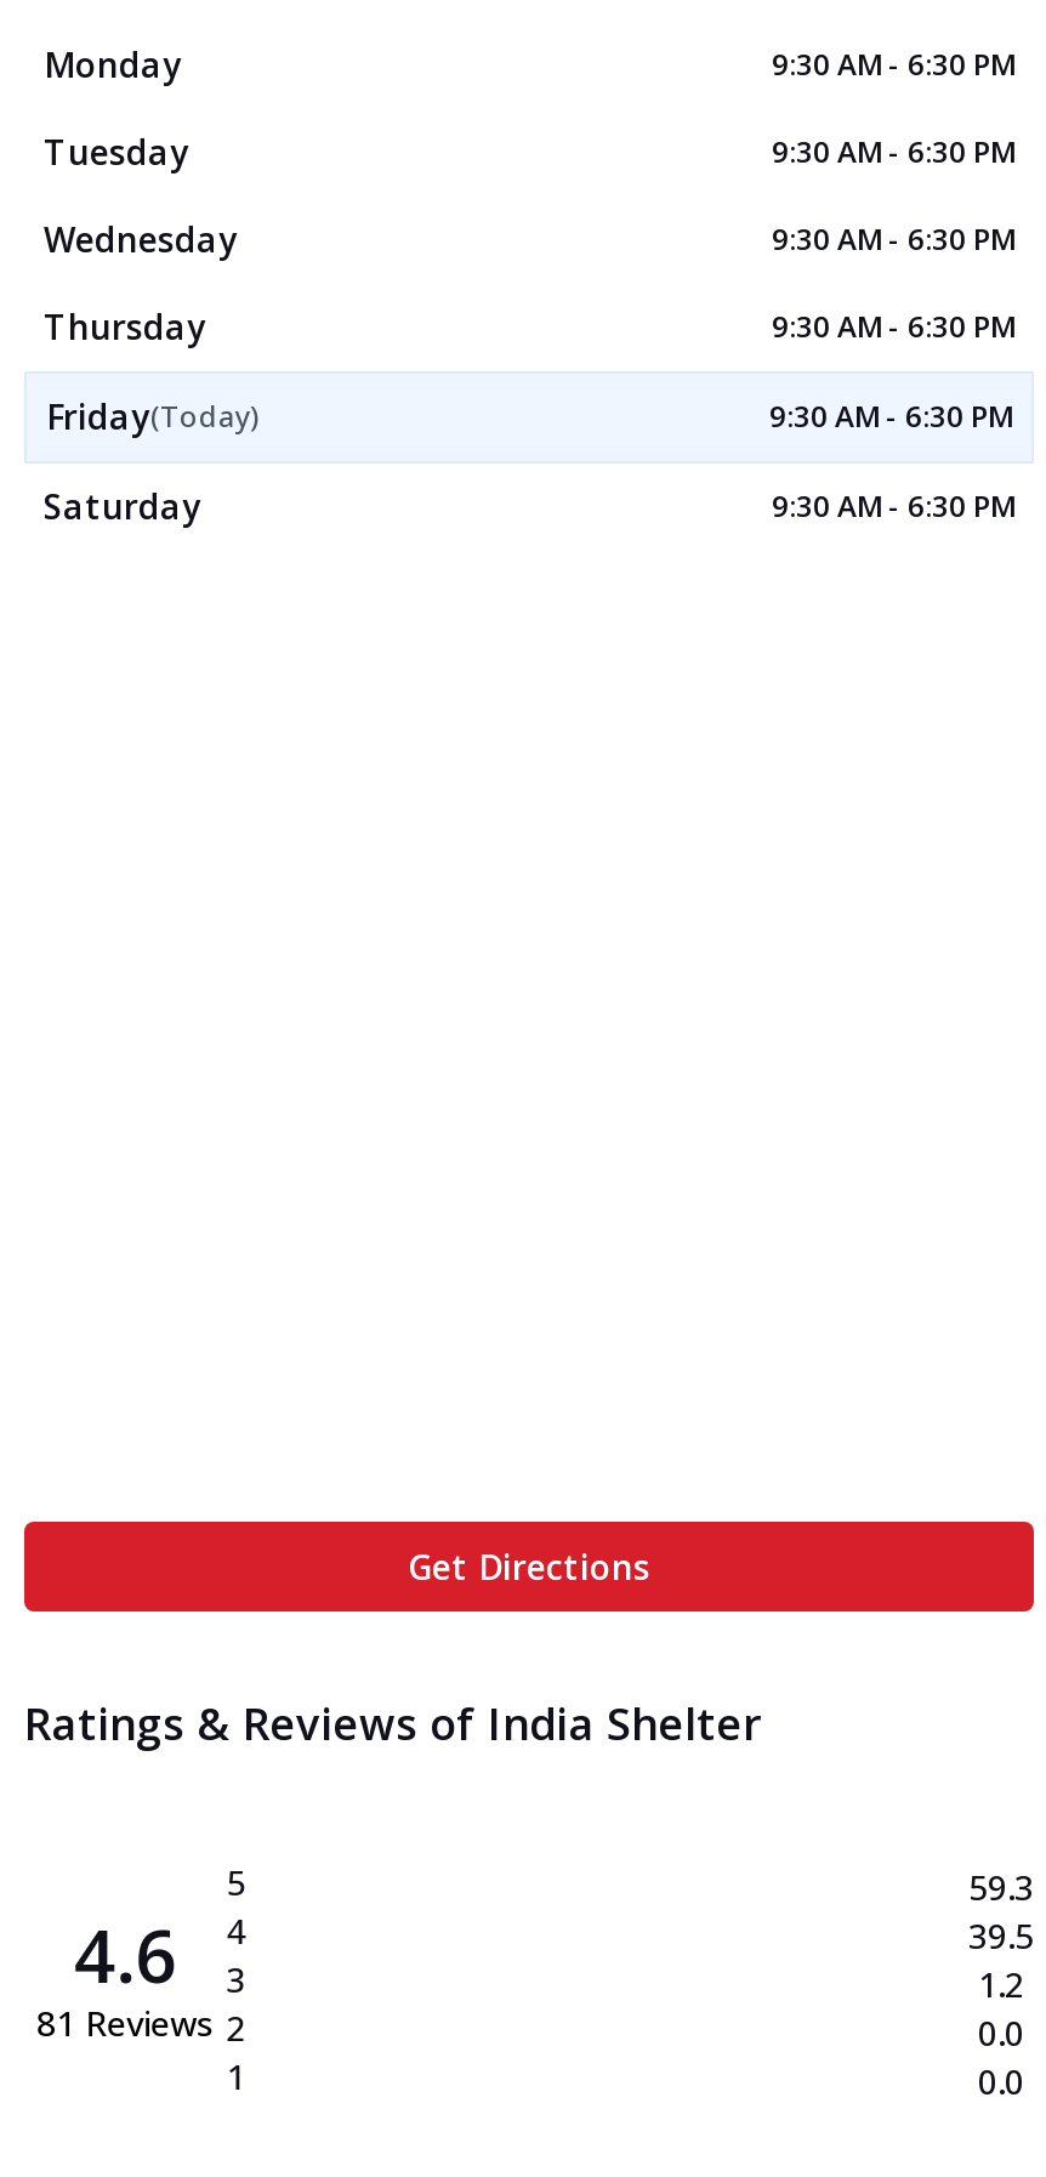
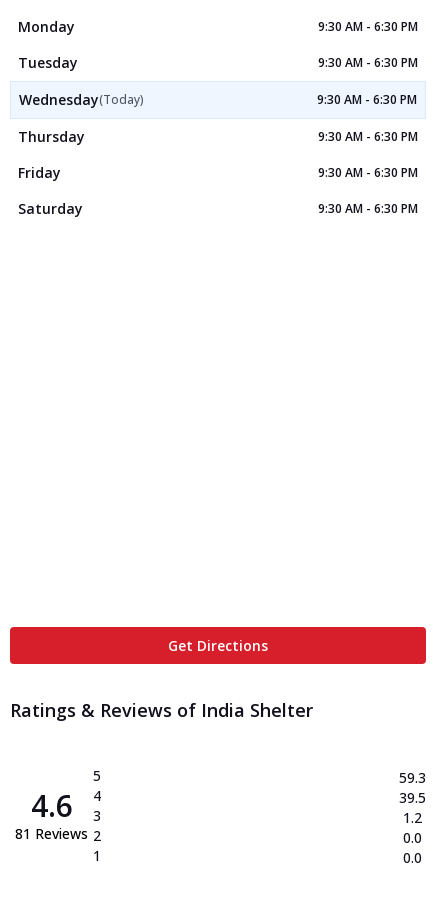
[44,215,238,261] Wednesday -> [19,89,144,108] Wednesday(Today)
[46,392,260,438] Friday(Today) -> [18,162,61,181] Friday

